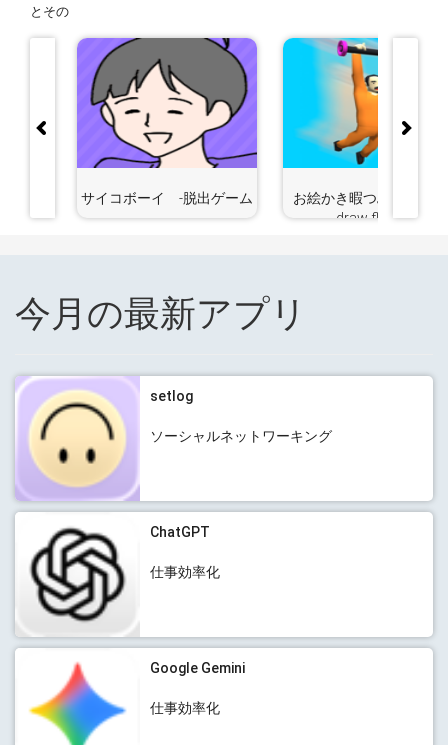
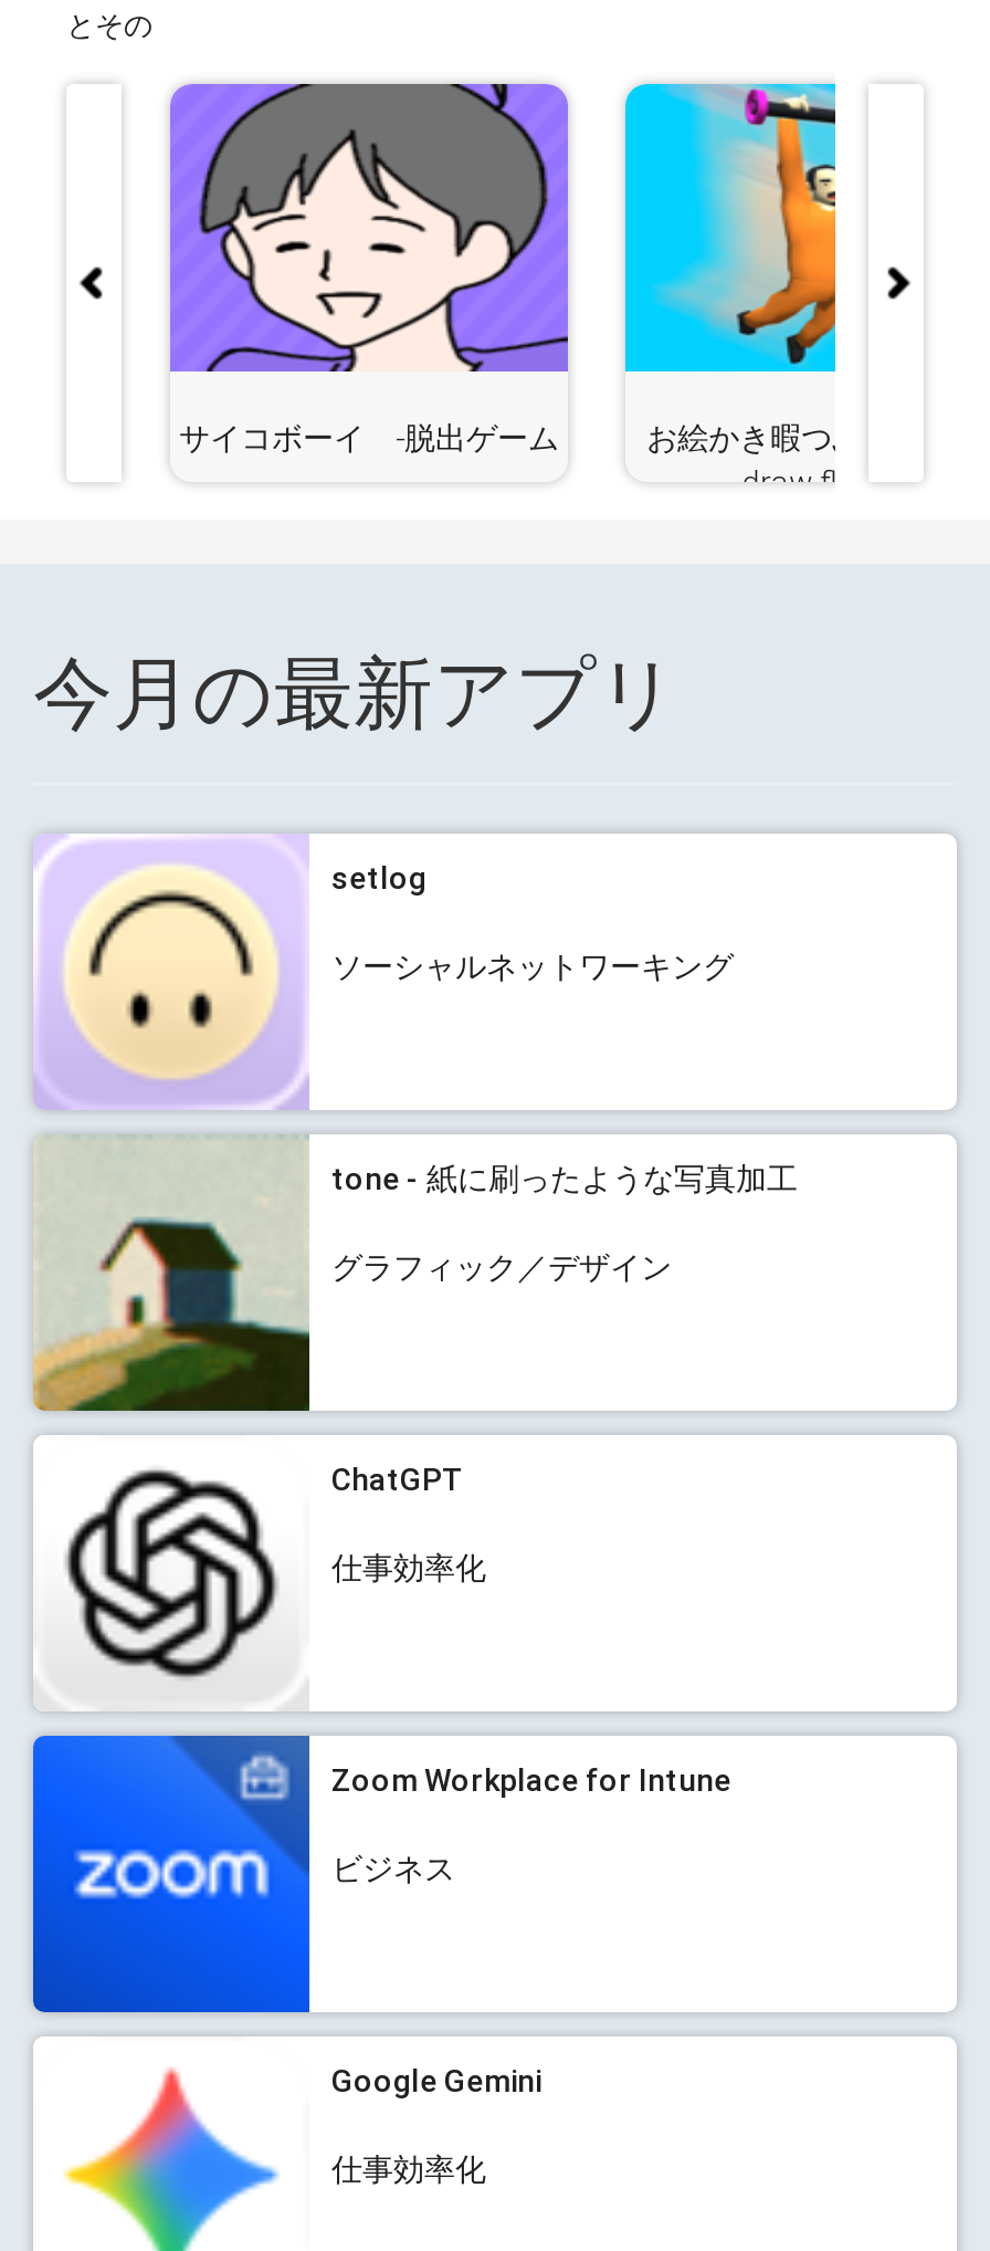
none -> [31,1134,798,1413] [image] | tone - 紙に刷ったような写真加工 | グラフィック／デザイン
none -> [31,1734,731,2014] [image] | Zoom Workplace for Intune | ビジネス

